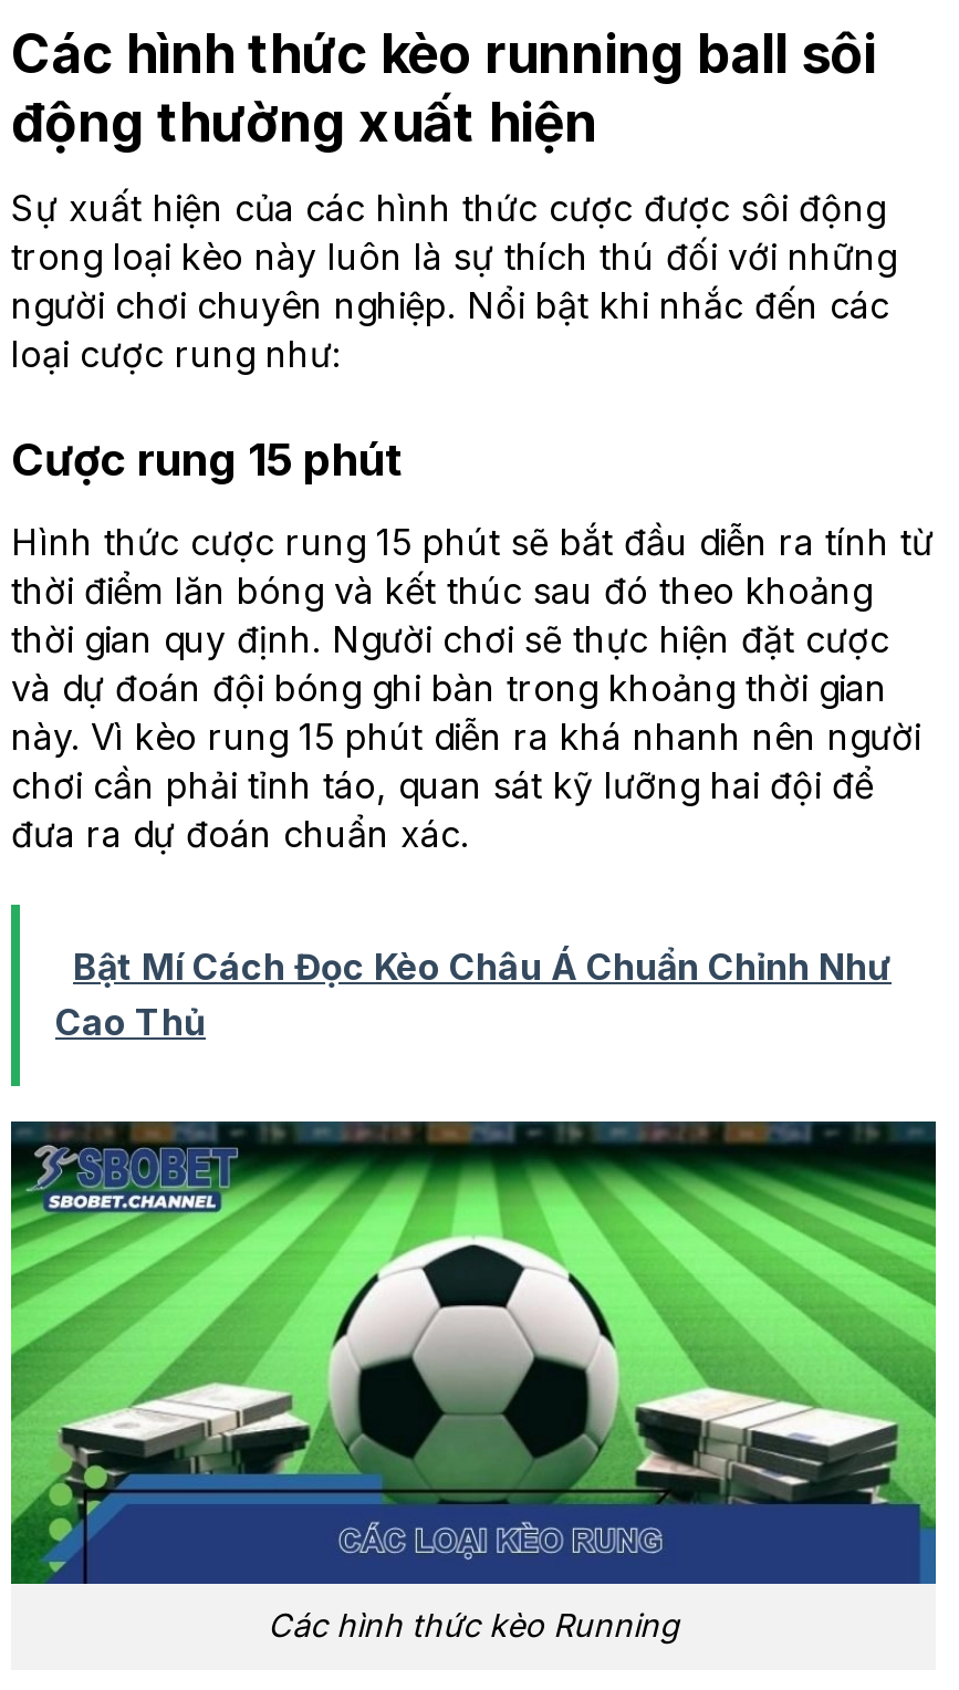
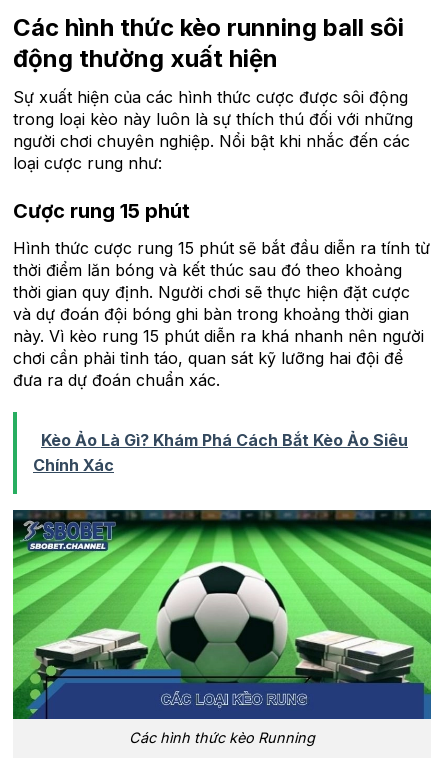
[55,944,892,1043] Bật Mí Cách Đọc Kèo Châu Á Chuẩn Chỉnh Như | Cao Thủ -> [33,430,408,475] Kèo Ảo Là Gì? Khám Phá Cách Bắt Kèo Ảo Siêu | Chính Xác

